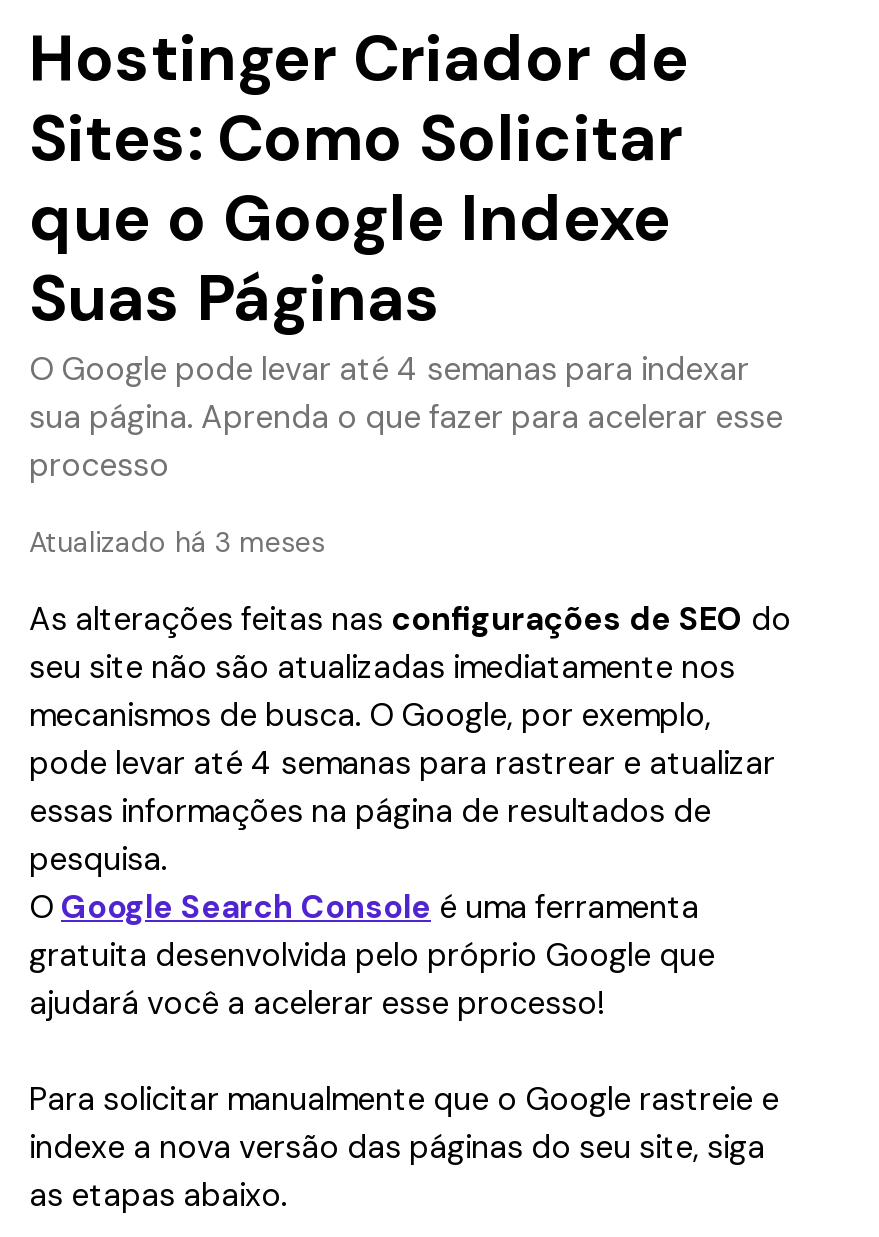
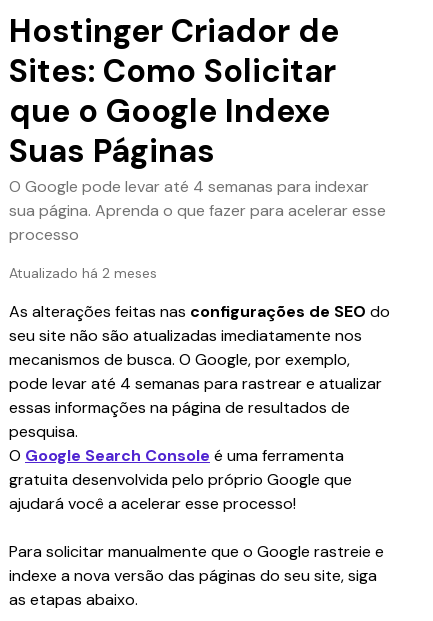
[29,524,325,560] Atualizado há 3 meses -> [9,264,157,282] Atualizado há 2 meses

